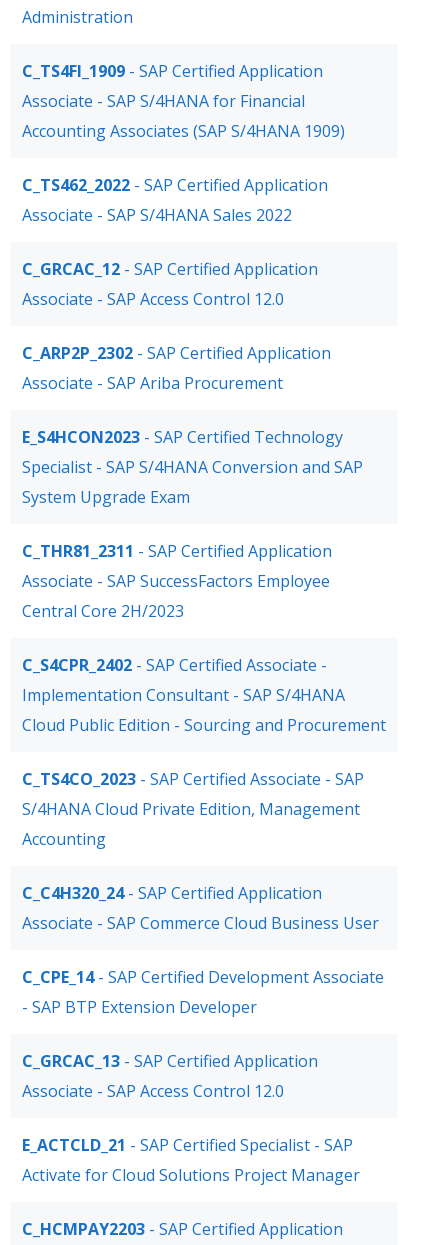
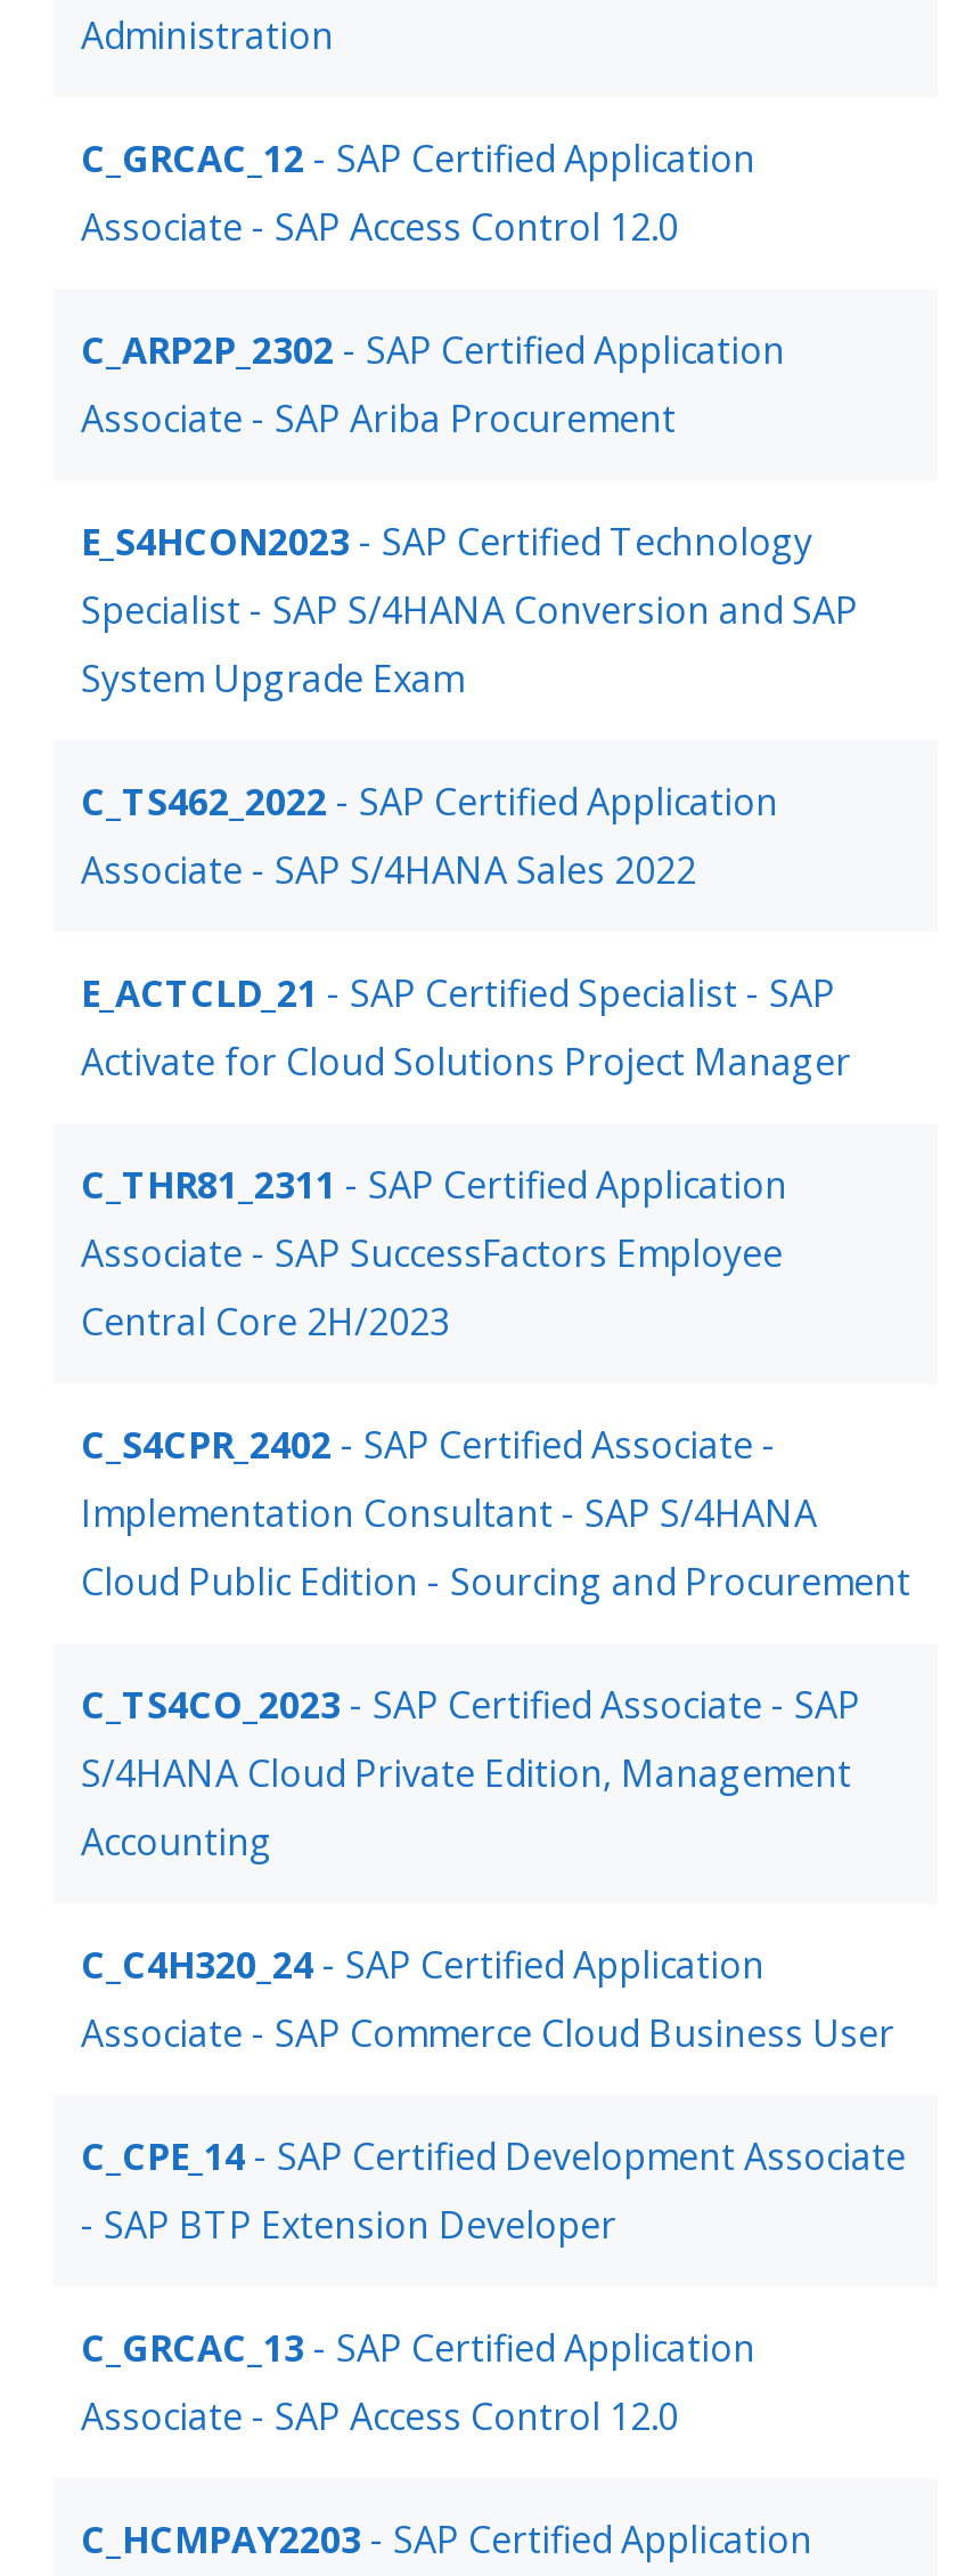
[22,60,345,142] C_TS4FI_1909 - SAP Certified Application | Associate - SAP S/4HANA for Financial | Accounting Associates (SAP S/4HANA 1909) -> none
moved [22,174,328,226] -> [81,777,778,895]: C_TS462_2022 - SAP Certified Application | Associate - SAP S/4HANA Sales 2022
moved [22,258,363,508] -> [81,133,858,704]: C_GRCAC_12 - SAP Certified Application | Associate - SAP Access Control 12.0 | C_ARP2P_2302 - SAP Certified Application | Associate - SAP Ariba Procurement | E_S4HCON2023 - SAP Certified Technology | Specialist - SAP S/4HANA Conversion and SAP | System Upgrade Exam
moved [22,1134,360,1186] -> [81,968,851,1087]: E_ACTCLD_21 - SAP Certified Specialist - SAP | Activate for Cloud Solutions Project Manager

